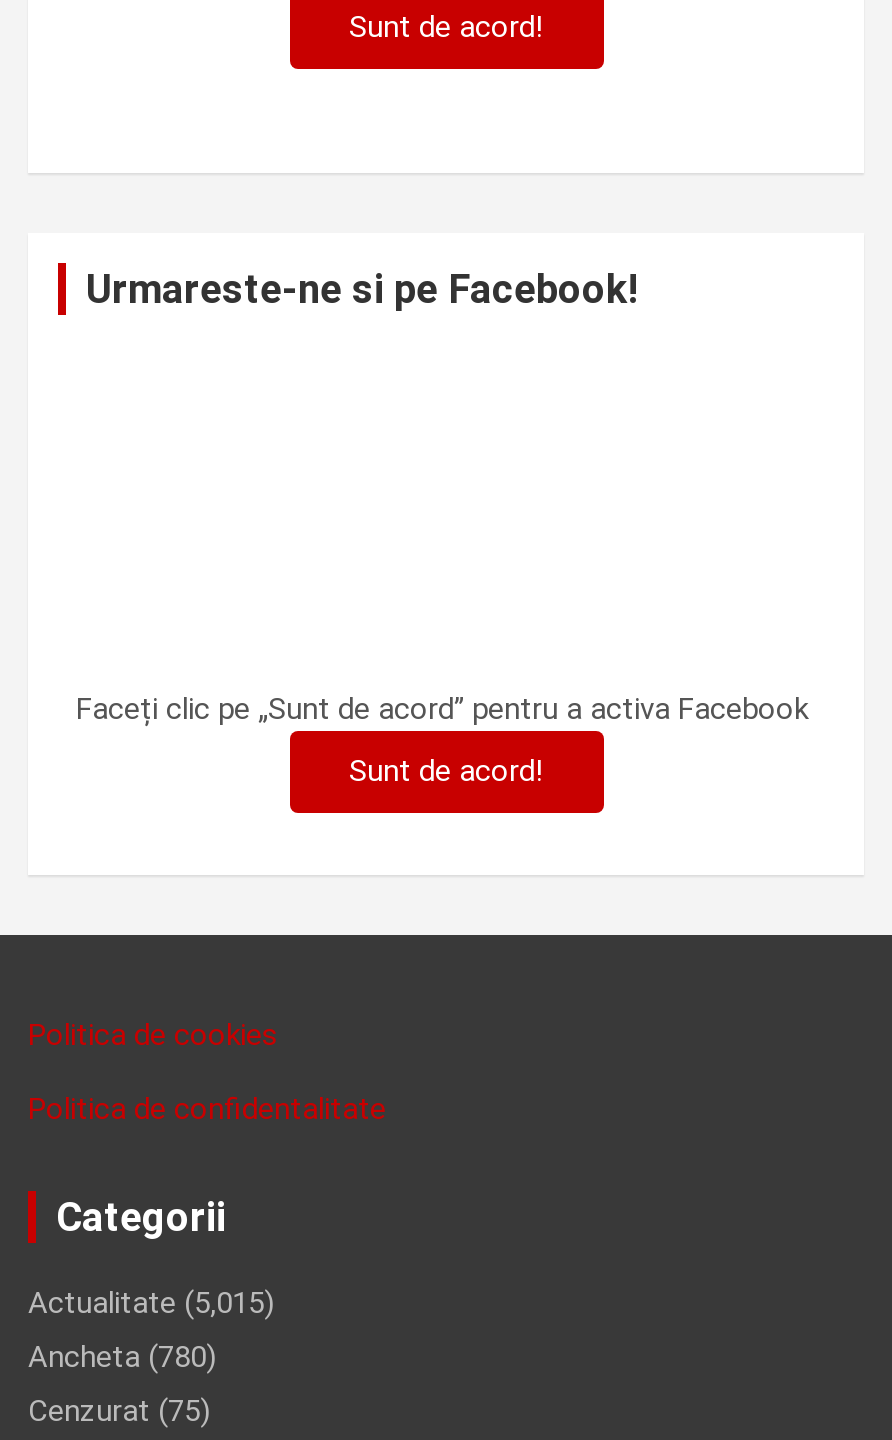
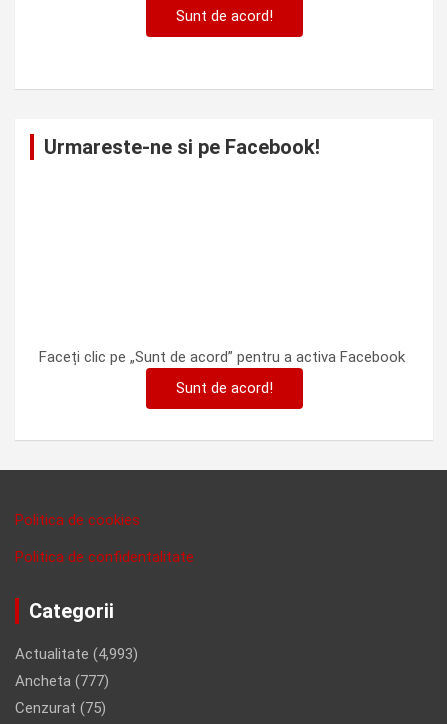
[28,1286,274,1322] Actualitate (5,015) -> [15,645,138,663] Actualitate (4,993)
[28,1340,216,1376] Ancheta (780) -> [15,672,109,690] Ancheta (777)

